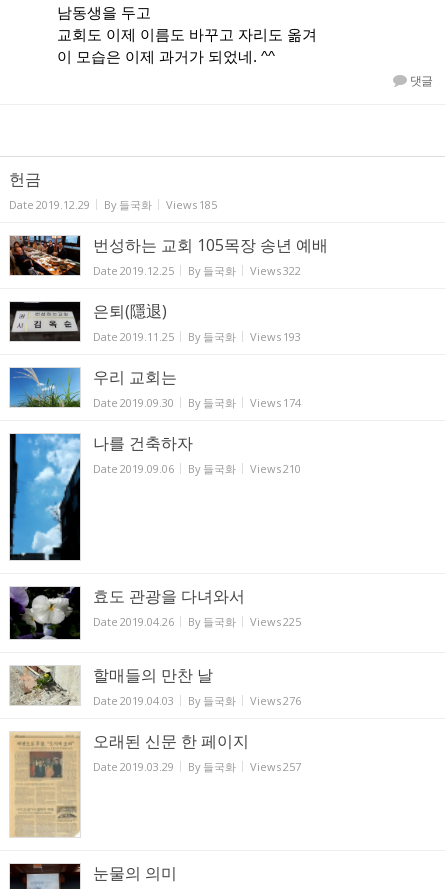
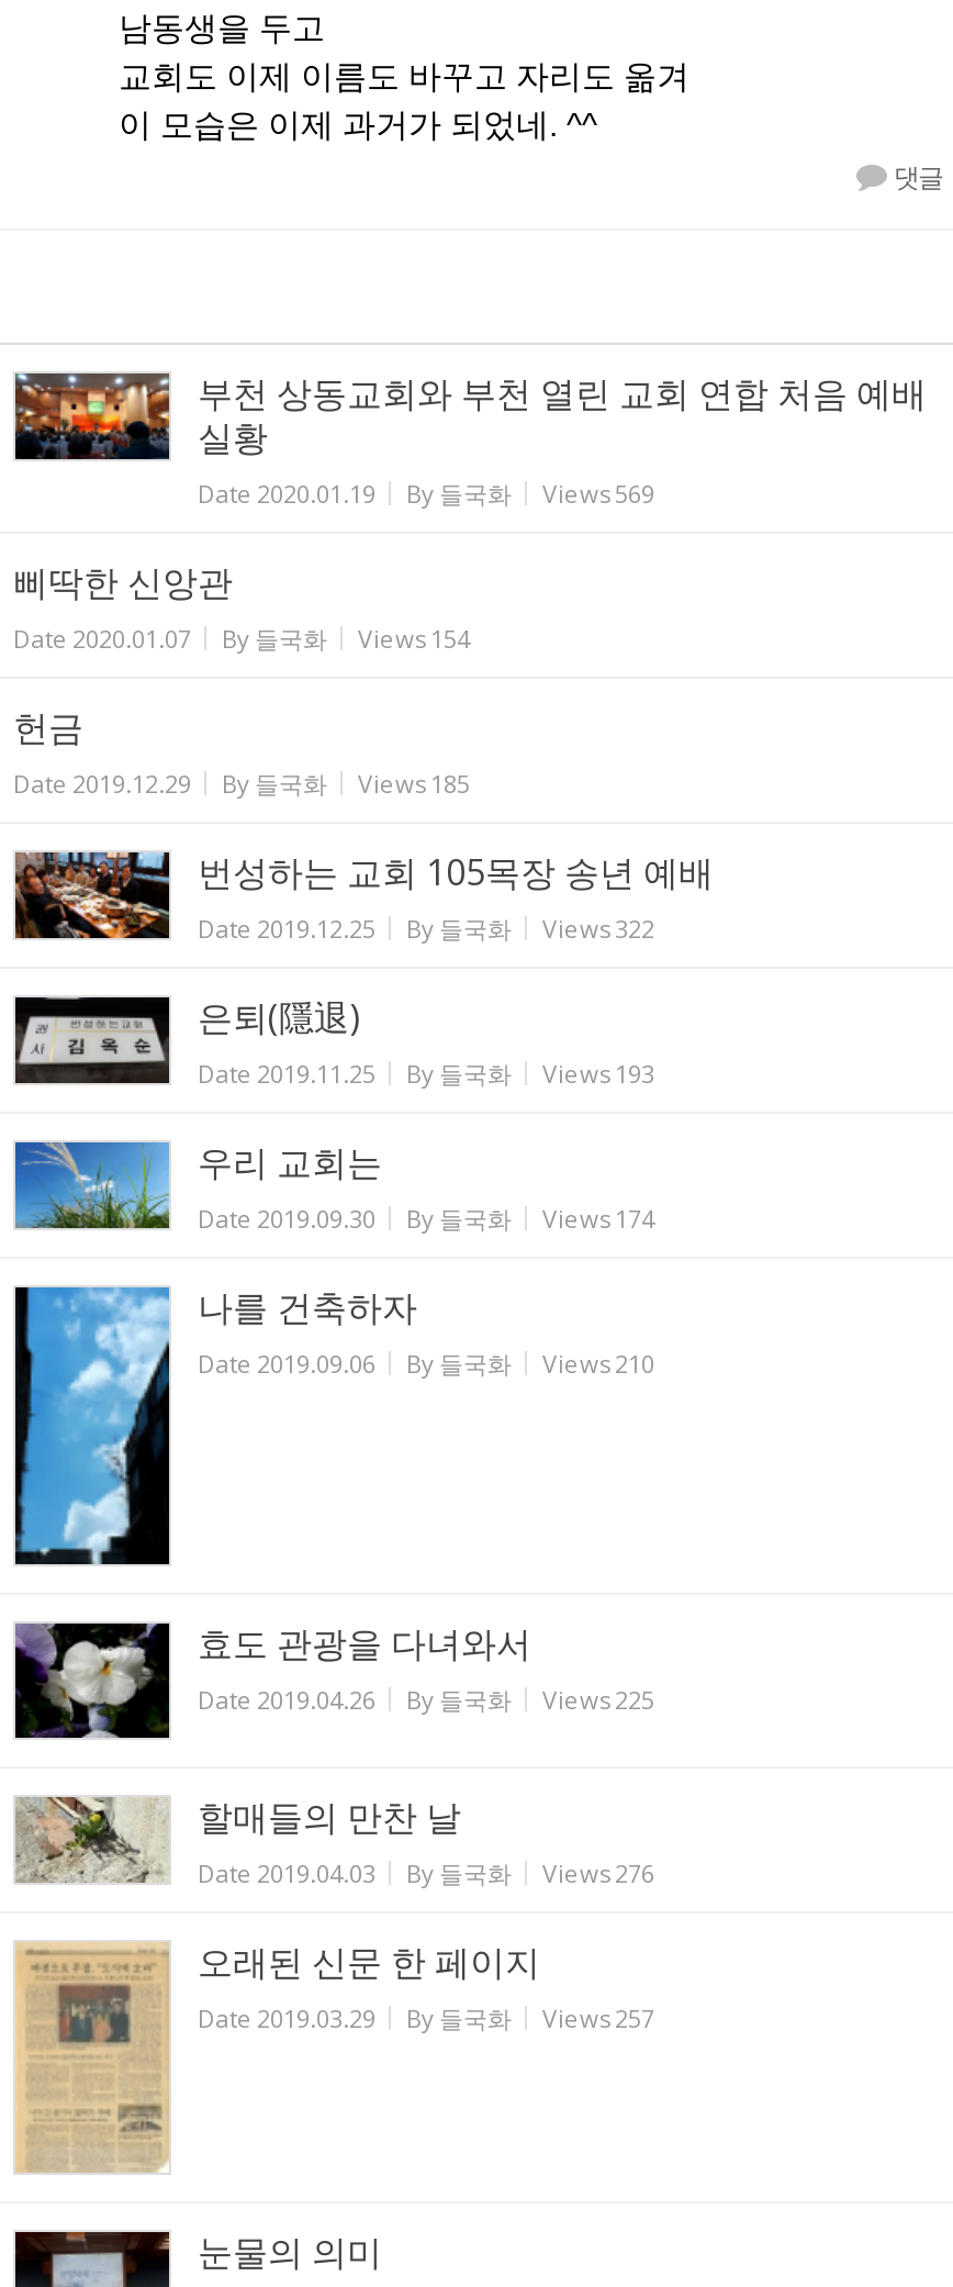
none -> [13,369,927,654] [image] | 부천 상동교회와 부천 열린 교회 연합 처음 예배 | 실황 | Date 2020.01.19 | By 들국화 | Views 569 | 삐딱한 신앙관 | Date 2020.01.07 | By 들국화 | Views 154

